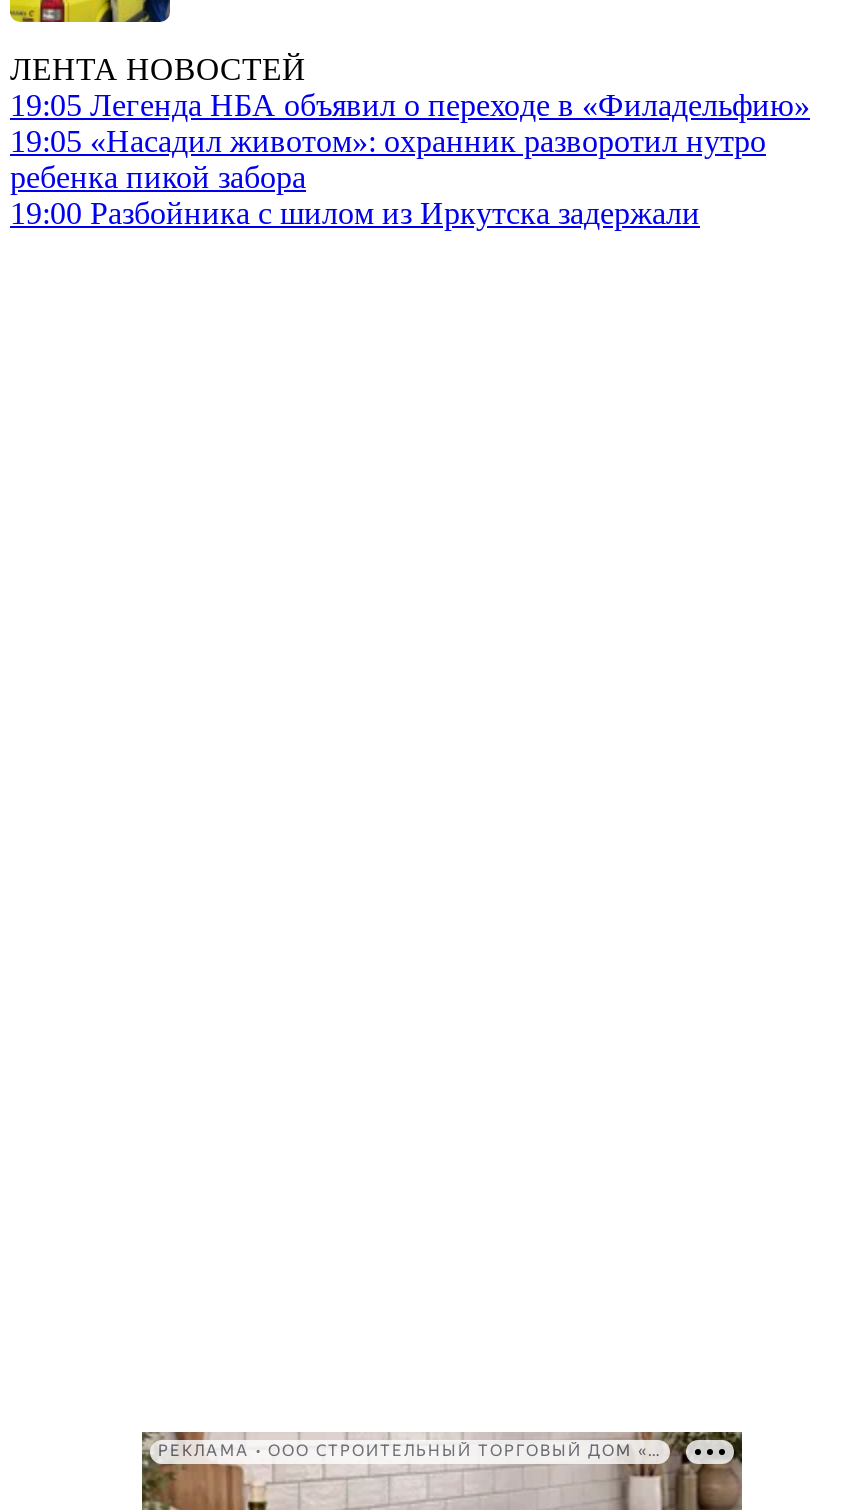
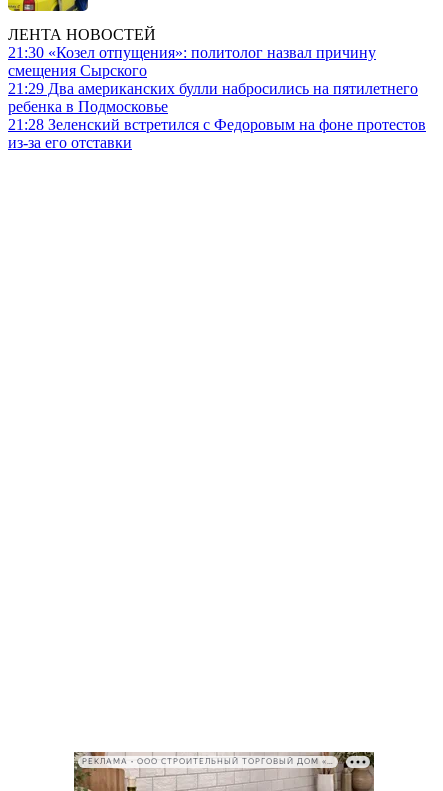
[10,87,810,229] 19:05 Легенда НБА объявил о переходе в «Филадельфию» | 19:05 «Насадил животом»: охранник разворотил нутро | ребенка пикой забора | 19:00 Разбойника с шилом из Иркутска задержали -> [8,44,426,151] 21:30 «Козел отпущения»: политолог назвал причину | смещения Сырского | 21:29 Два американских булли набросились на пятилетнего | ребенка в Подмосковье | 21:28 Зеленский встретился с Федоровым на фоне протестов | из-за его отставки

